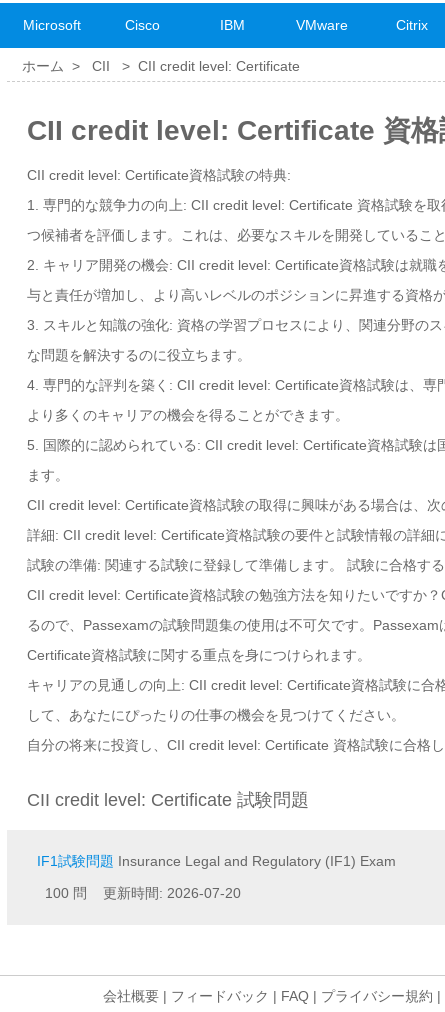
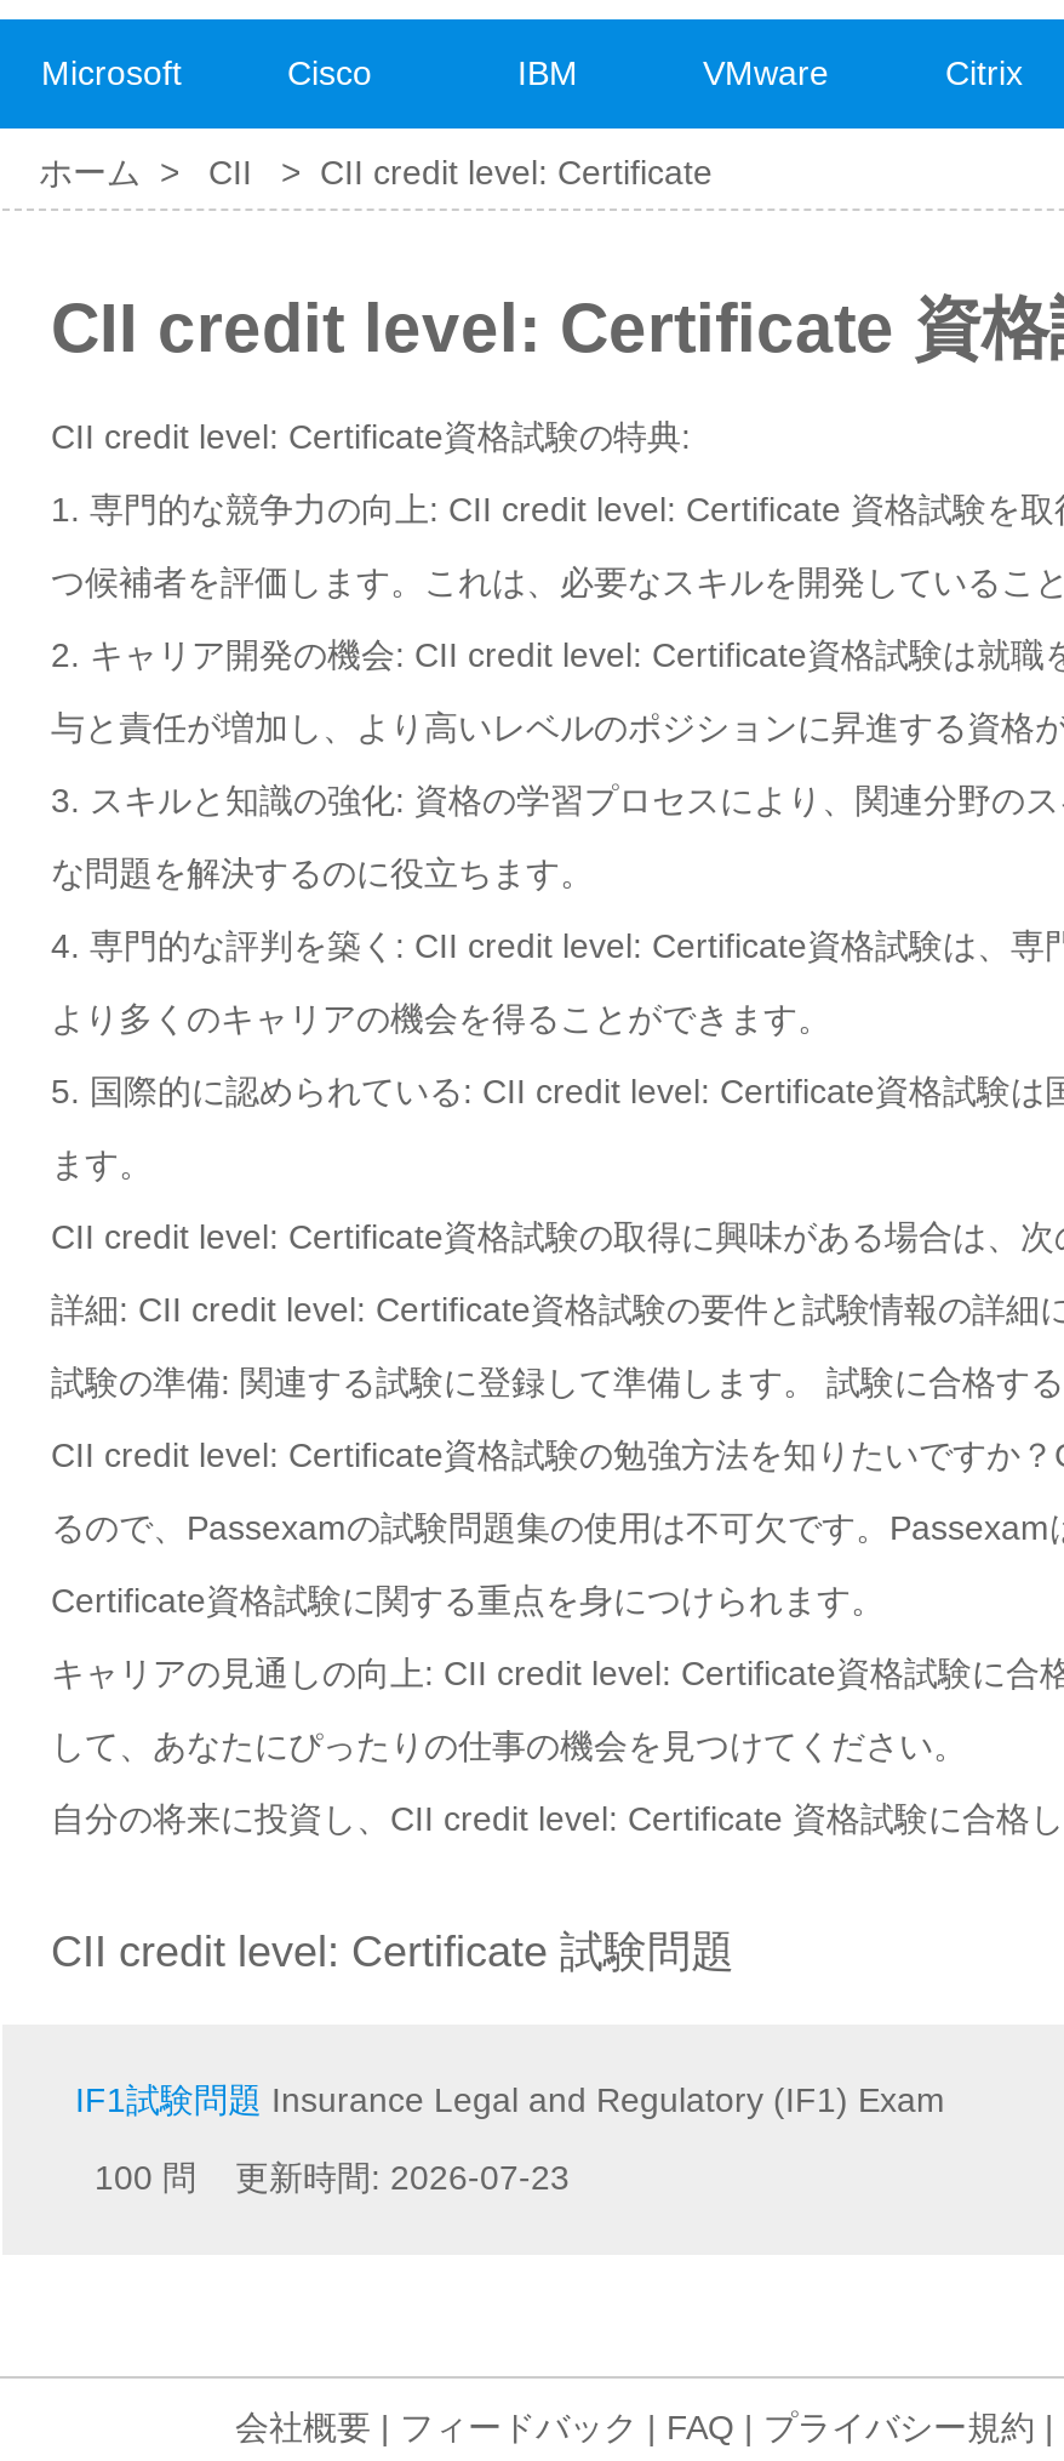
[37,885,241,901] 100 問 更新時間: 2026-07-20 -> [75,2158,570,2197] 100 問 更新時間: 2026-07-23

